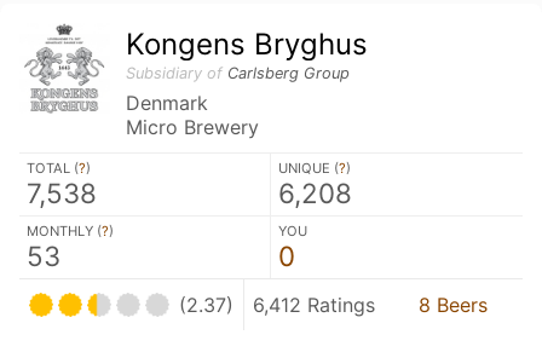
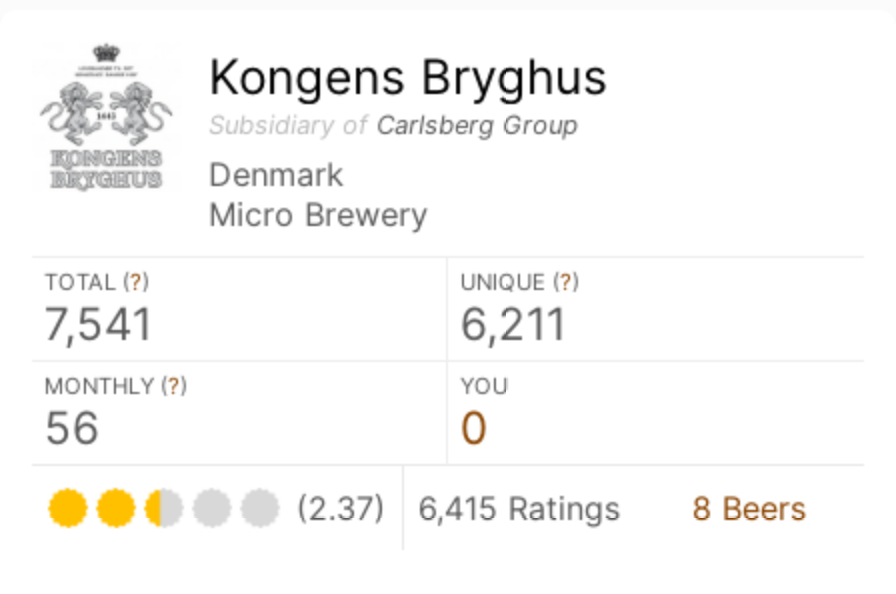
[27,177,97,209] 7,538 -> [44,296,152,350] 7,541
[278,177,352,209] 6,208 -> [460,296,566,350] 6,211
[27,240,60,272] 53 -> [44,400,100,454] 56
[179,293,488,317] (2.37) 6,412 Ratings 8 Beers -> [296,488,806,528] (2.37) 6,415 Ratings 8 Beers

